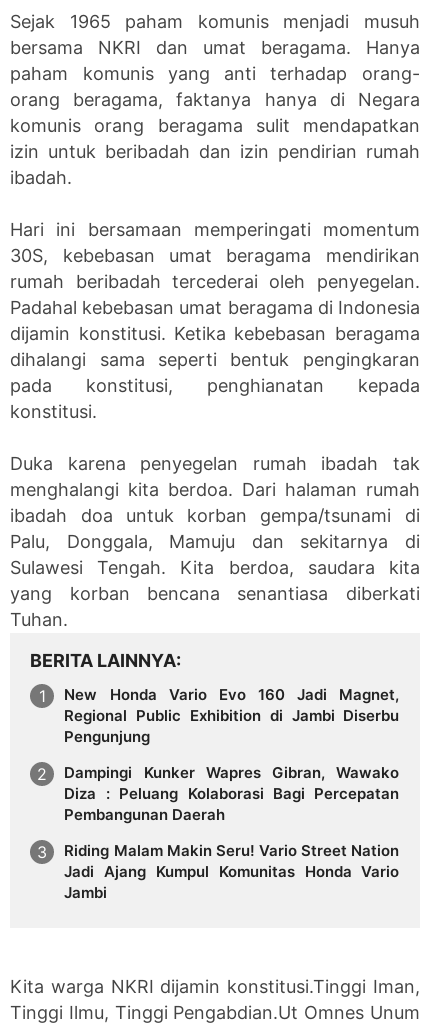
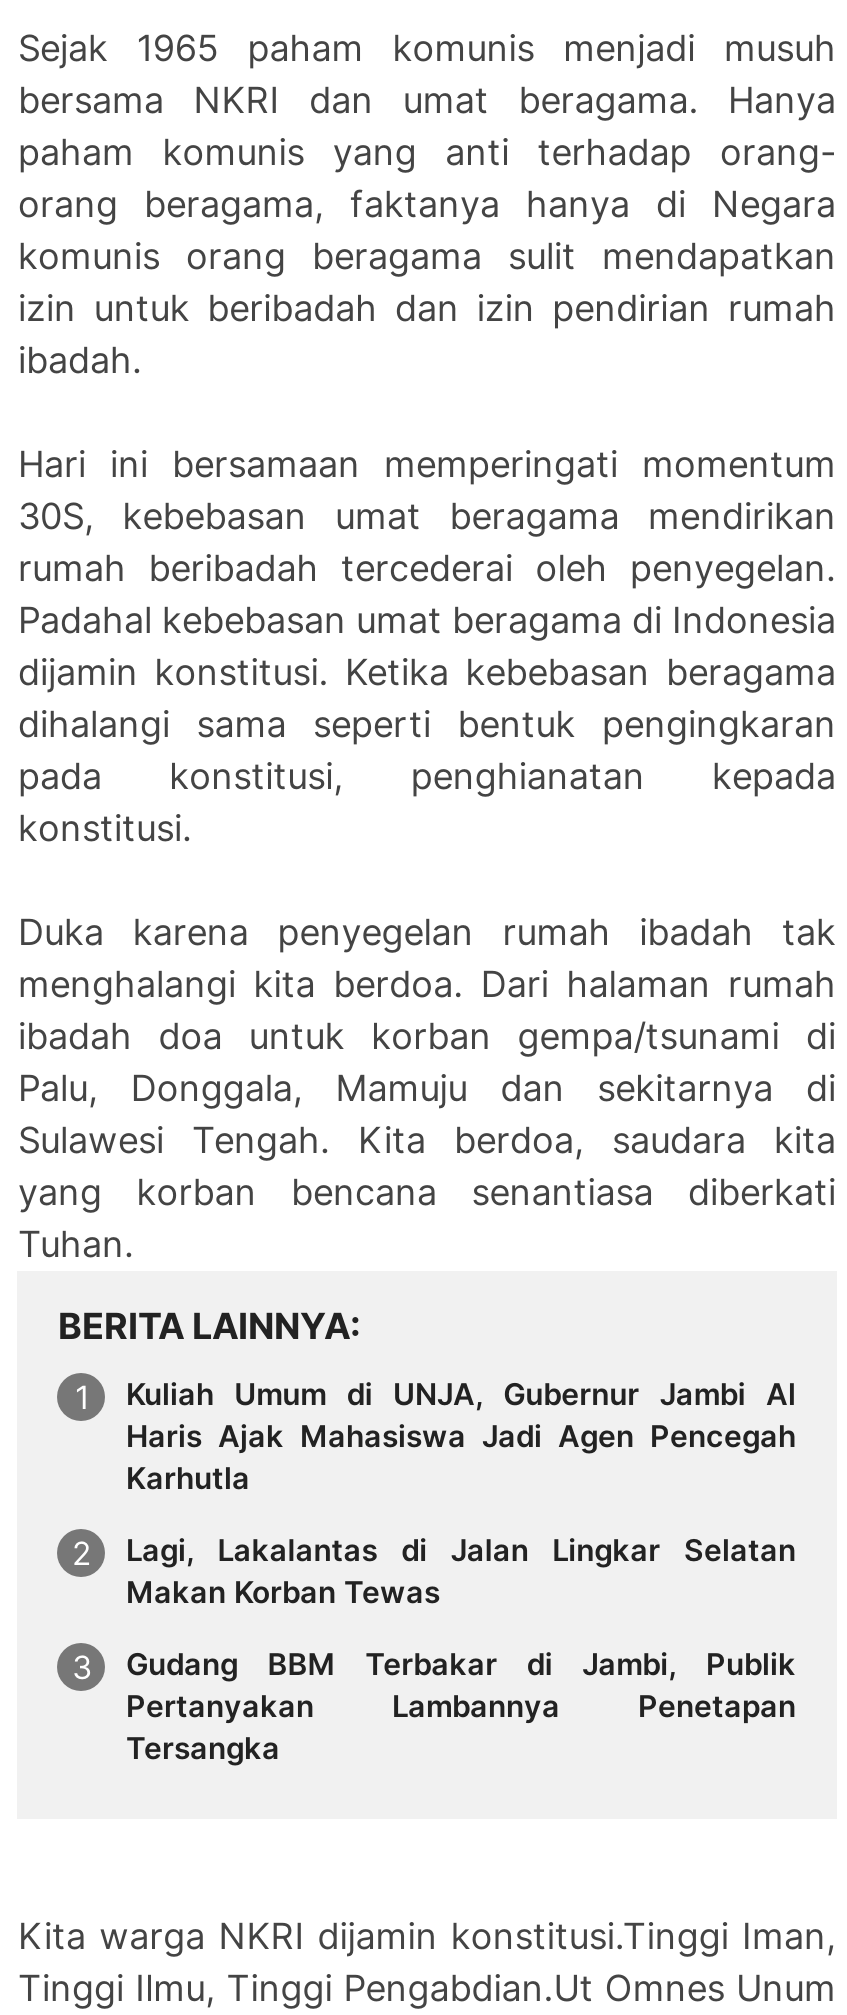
[64,685,399,746] New Honda Vario Evo 160 Jadi Magnet, | Regional Public Exhibition di Jambi Diserbu | Pengunjung -> [126,1375,796,1497] Kuliah Umum di UNJA, Gubernur Jambi Al | Haris Ajak Mahasiswa Jadi Agen Pencegah | Karhutla
[64,763,399,824] Dampingi Kunker Wapres Gibran, Wawako | Diza : Peluang Kolaborasi Bagi Percepatan | Pembangunan Daerah -> [126,1531,796,1611] Lagi, Lakalantas di Jalan Lingkar Selatan | Makan Korban Tewas
[64,841,399,902] Riding Malam Makin Seru! Vario Street Nation | Jadi Ajang Kumpul Komunitas Honda Vario | Jambi -> [126,1644,796,1766] Gudang BBM Terbakar di Jambi, Publik | Pertanyakan Lambannya Penetapan | Tersangka

